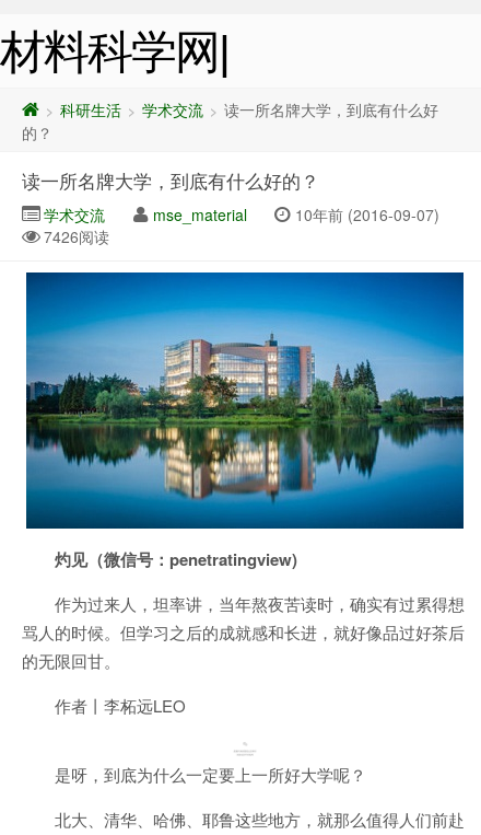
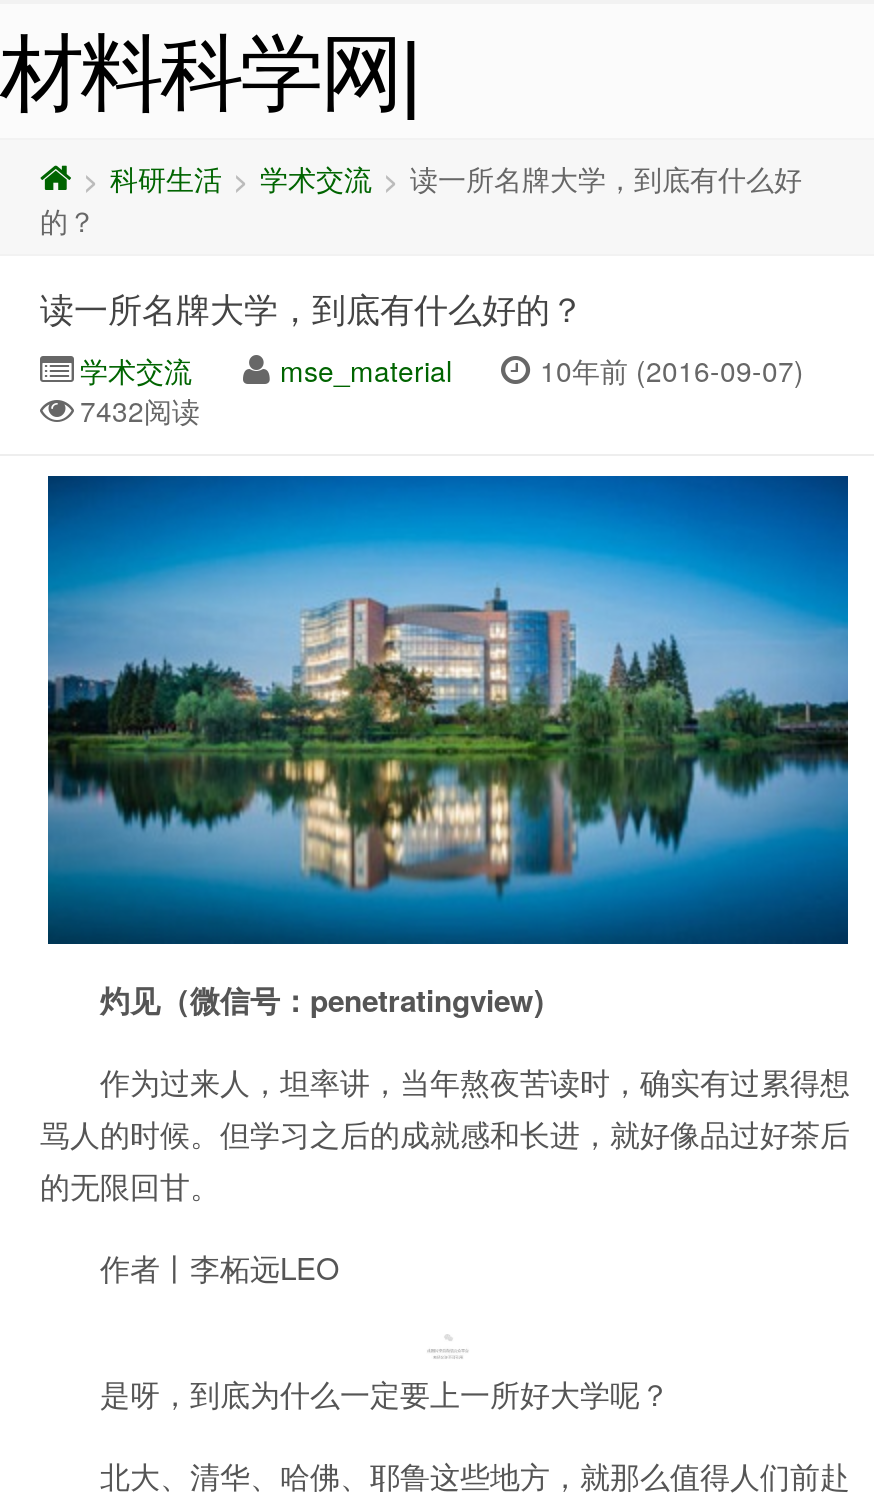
[39,225,109,247] 7426阅读 -> [72,390,200,430] 7432阅读

